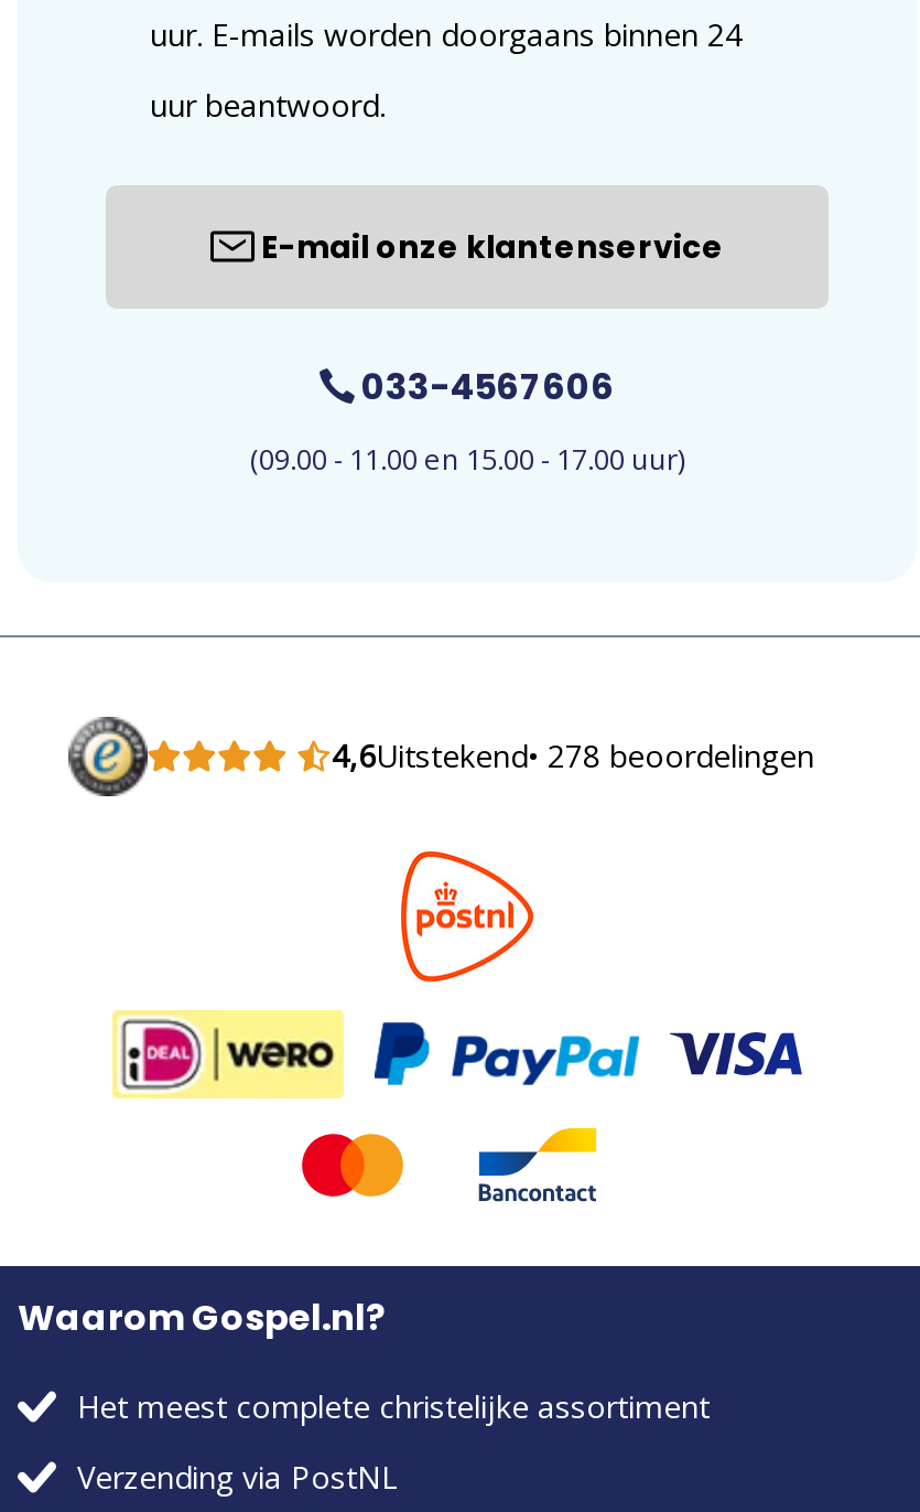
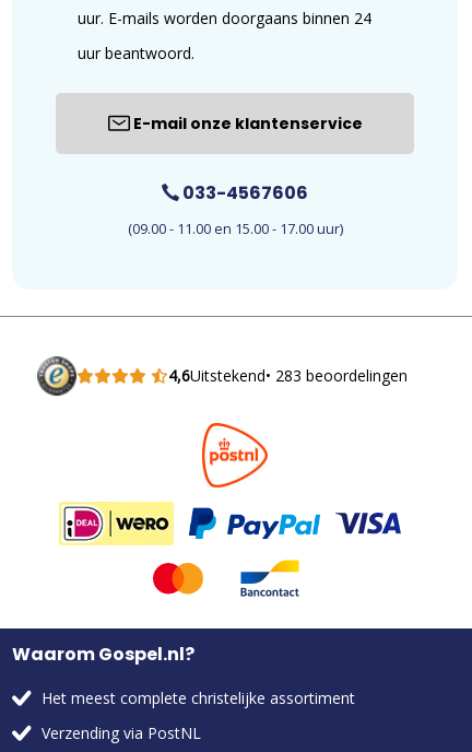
[332,735,814,777] 4,6Uitstekend • 278 beoordelingen -> [168,365,407,386] 4,6Uitstekend • 283 beoordelingen

